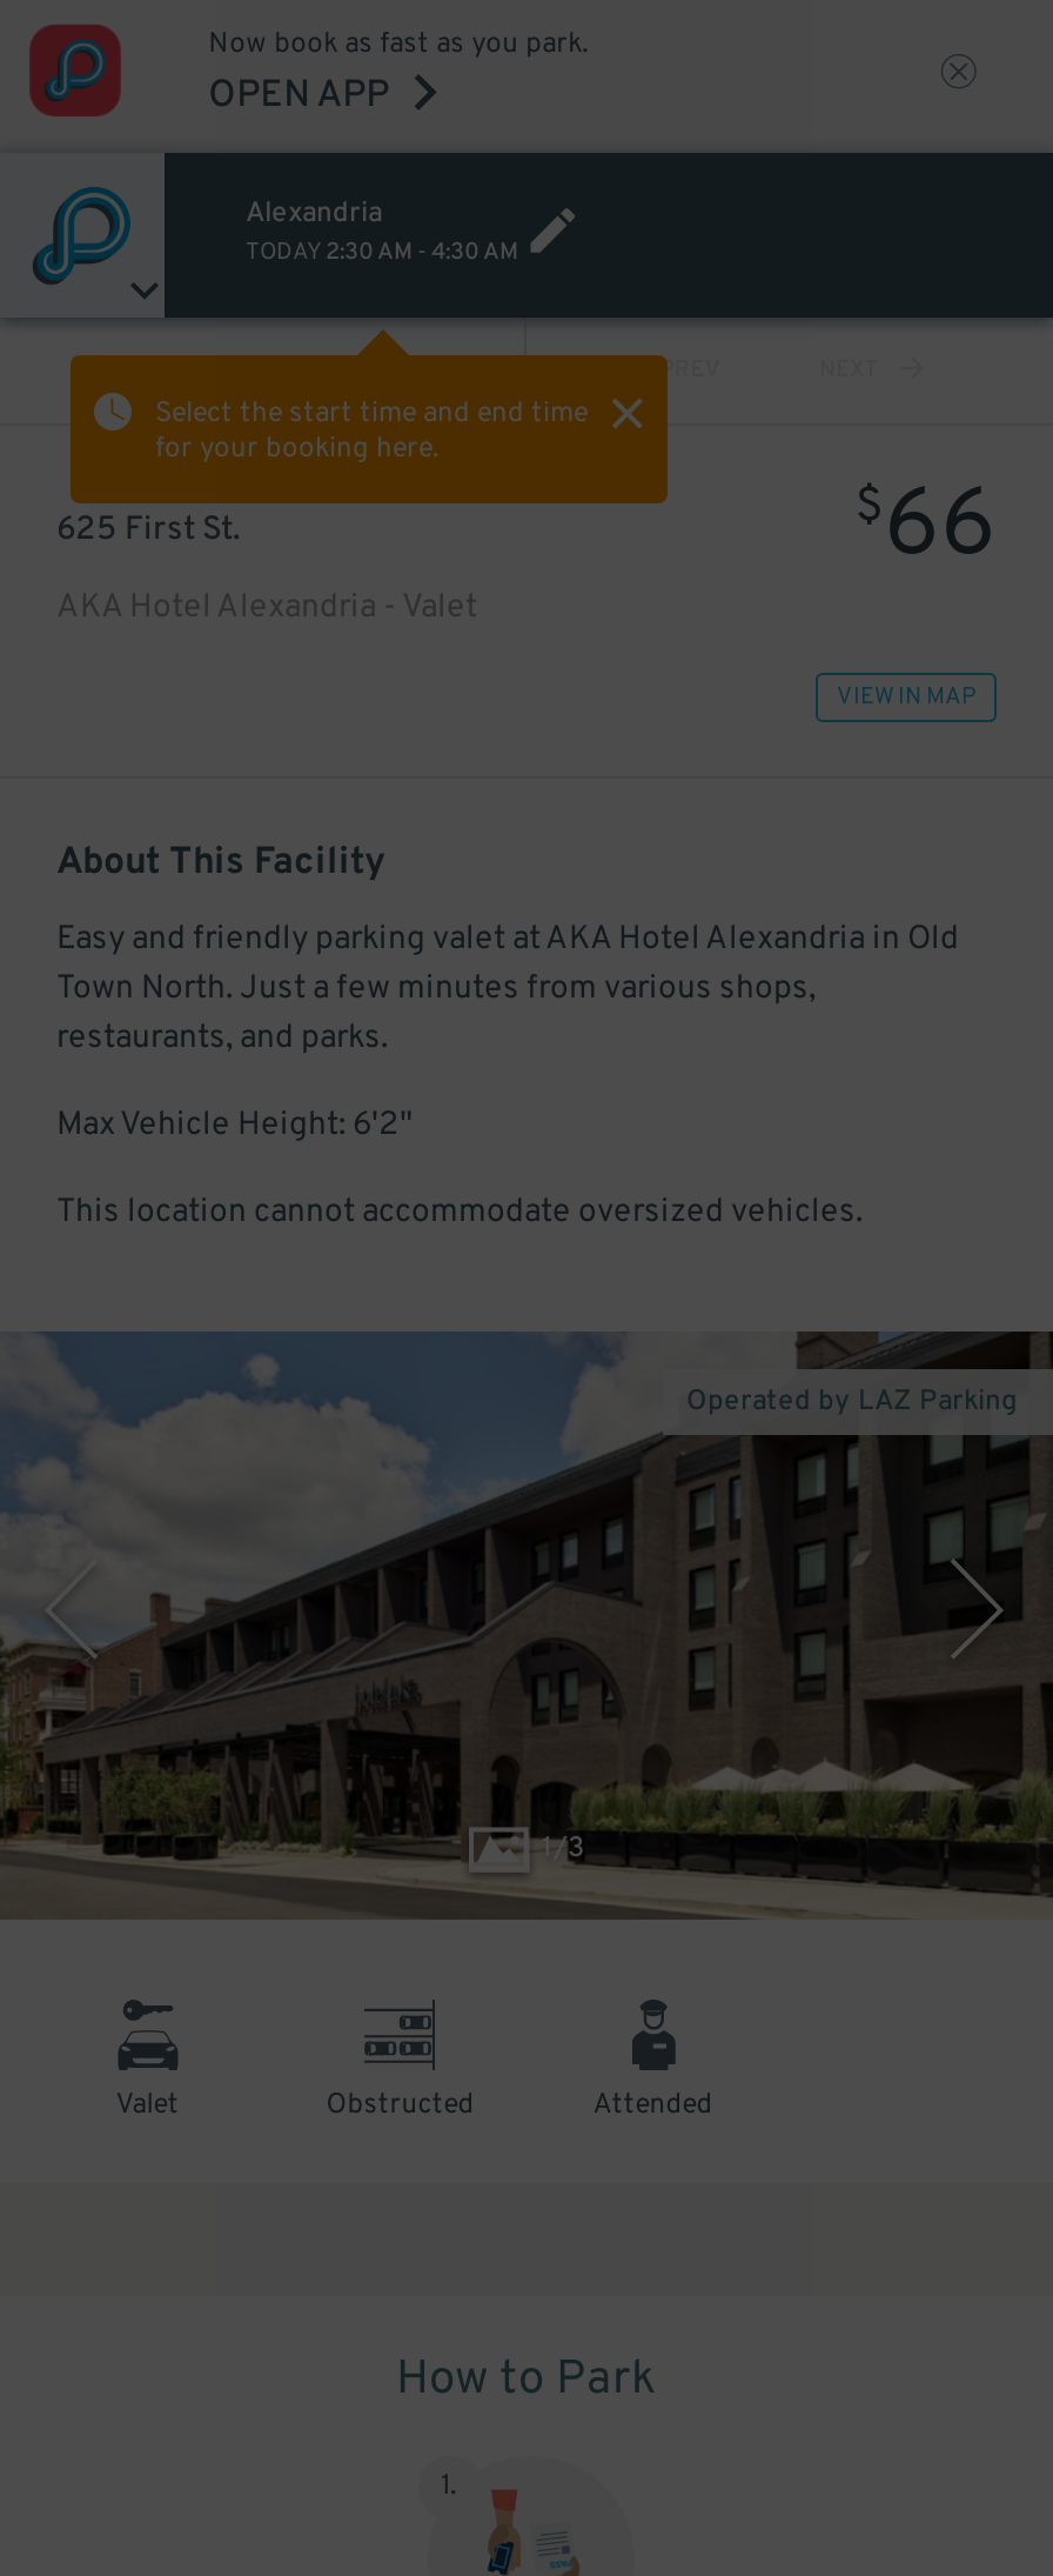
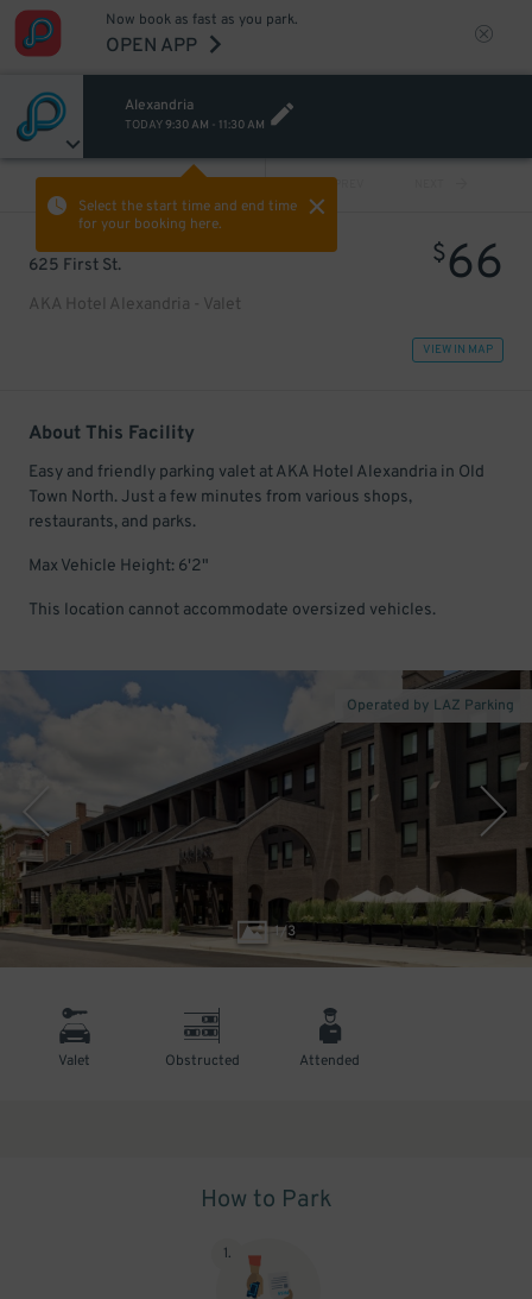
[246,238,518,268] TODAY 2:30 AM - 4:30 AM -> [124,118,264,133] TODAY 9:30 AM - 11:30 AM

